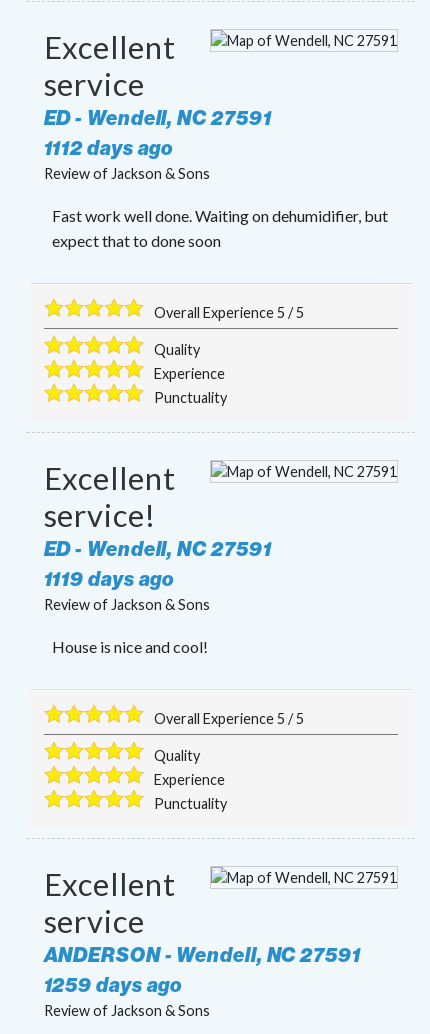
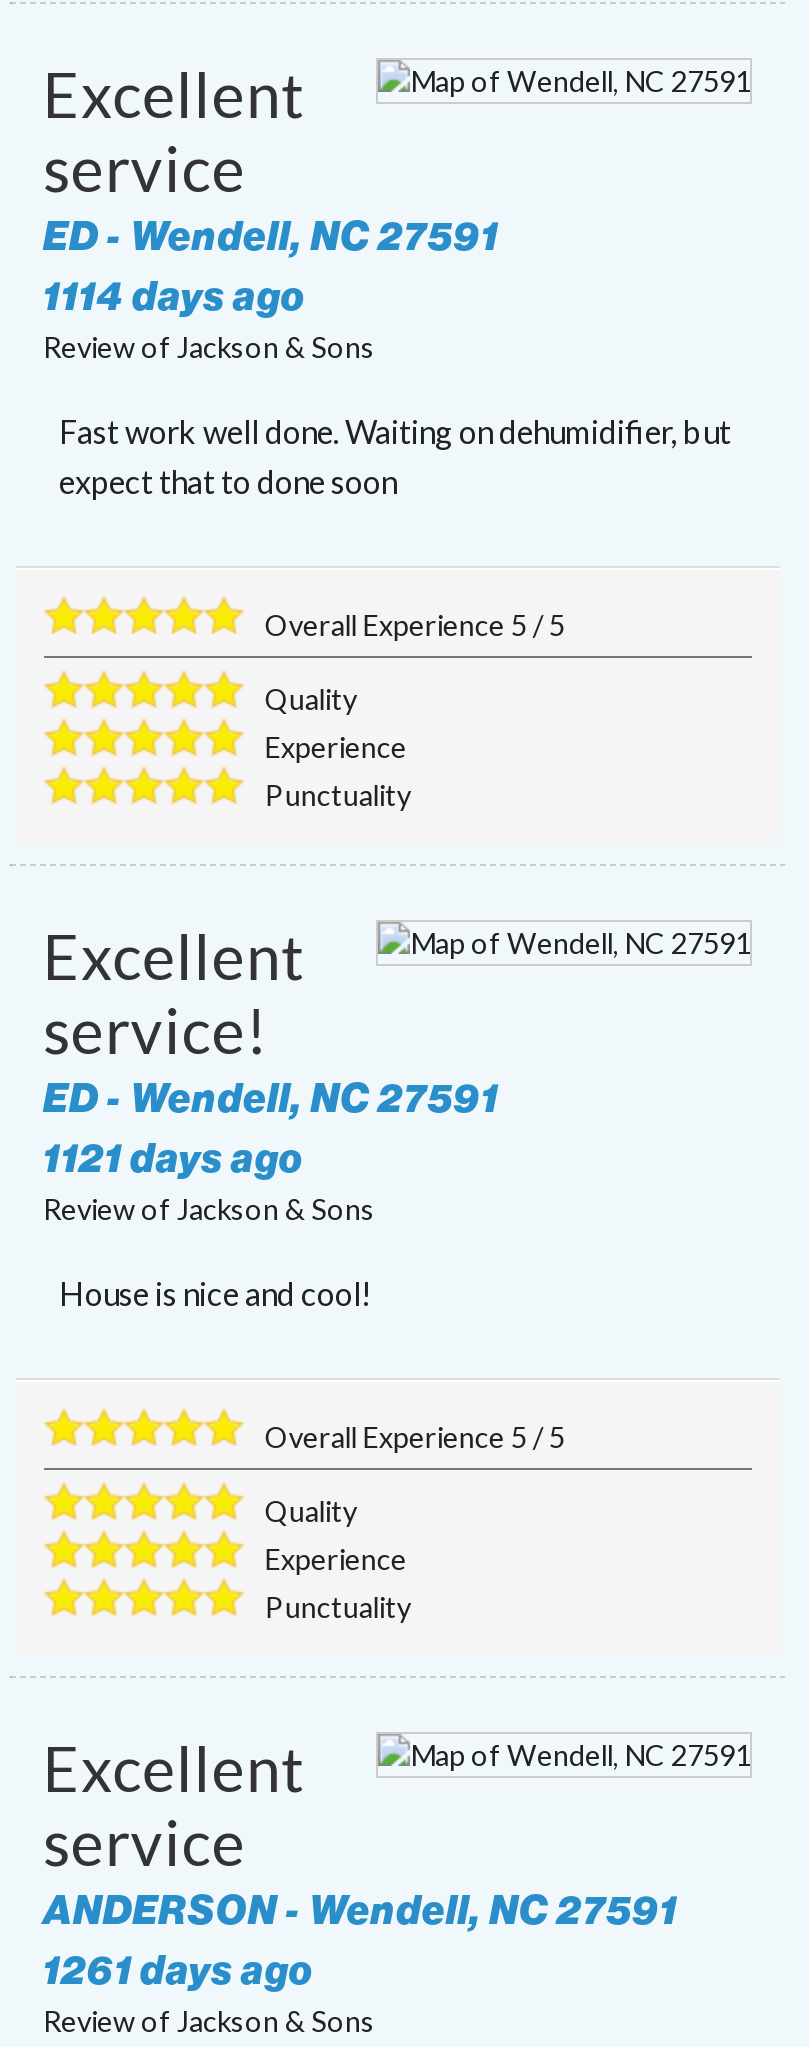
[43,136,173,160] 1112 days ago -> [43,272,304,320] 1114 days ago
[43,567,174,591] 1119 days ago -> [43,1134,302,1182] 1121 days ago
[43,973,182,997] 1259 days ago -> [43,1946,312,1994] 1261 days ago

